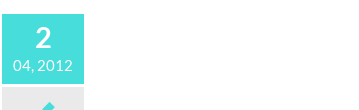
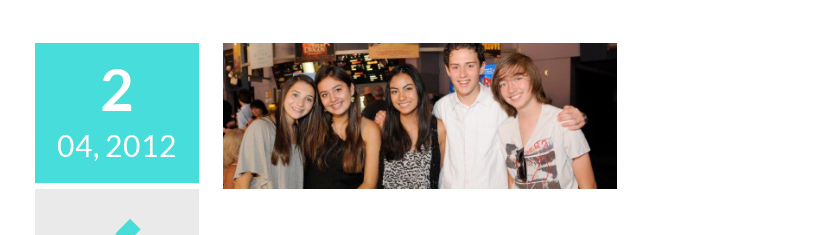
none -> [221,41,619,191] [image]

